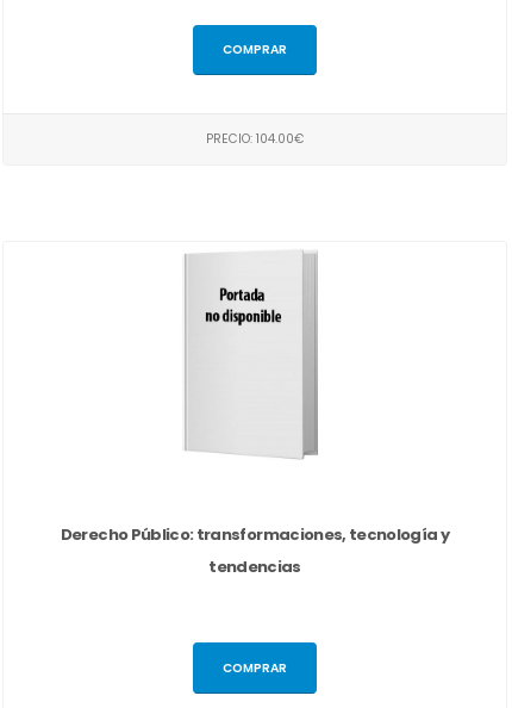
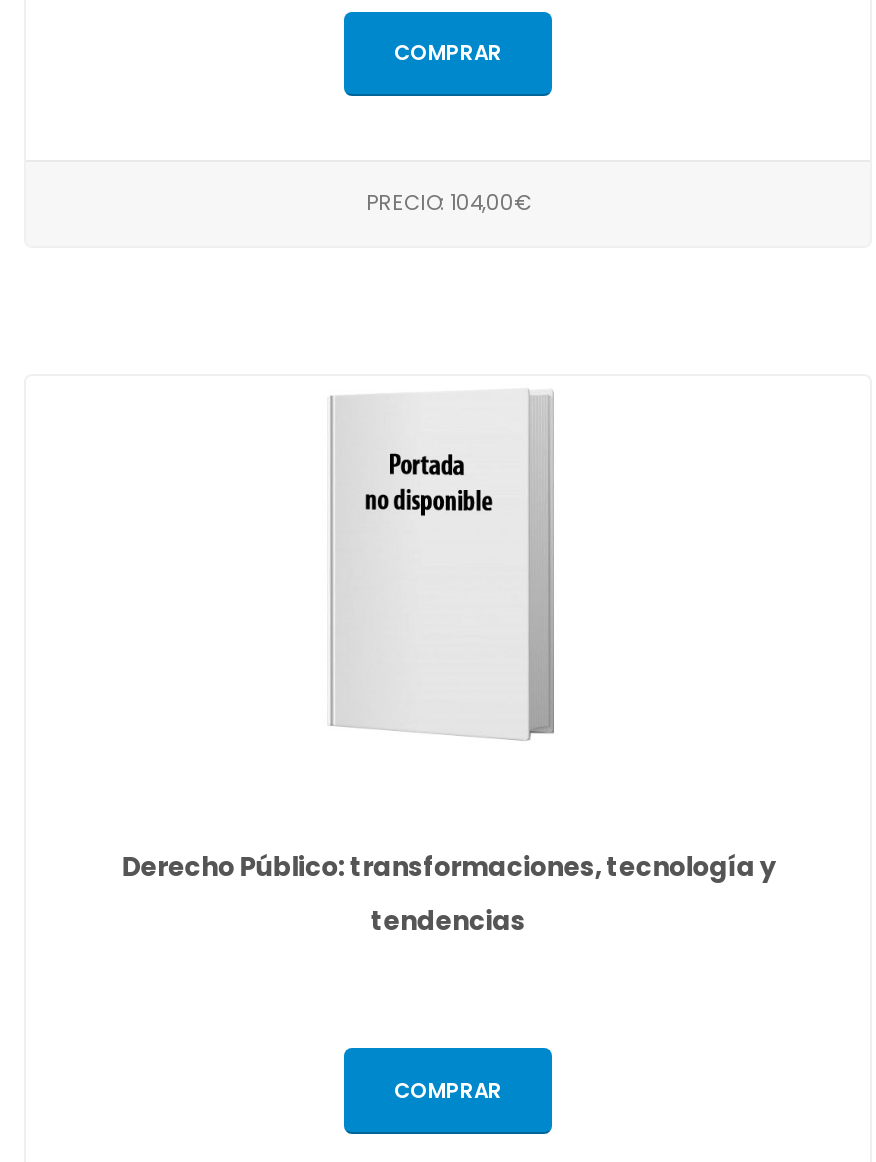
[206,130,304,148] PRECIO: 104.00€ -> [366,188,530,218] PRECIO: 104,00€

